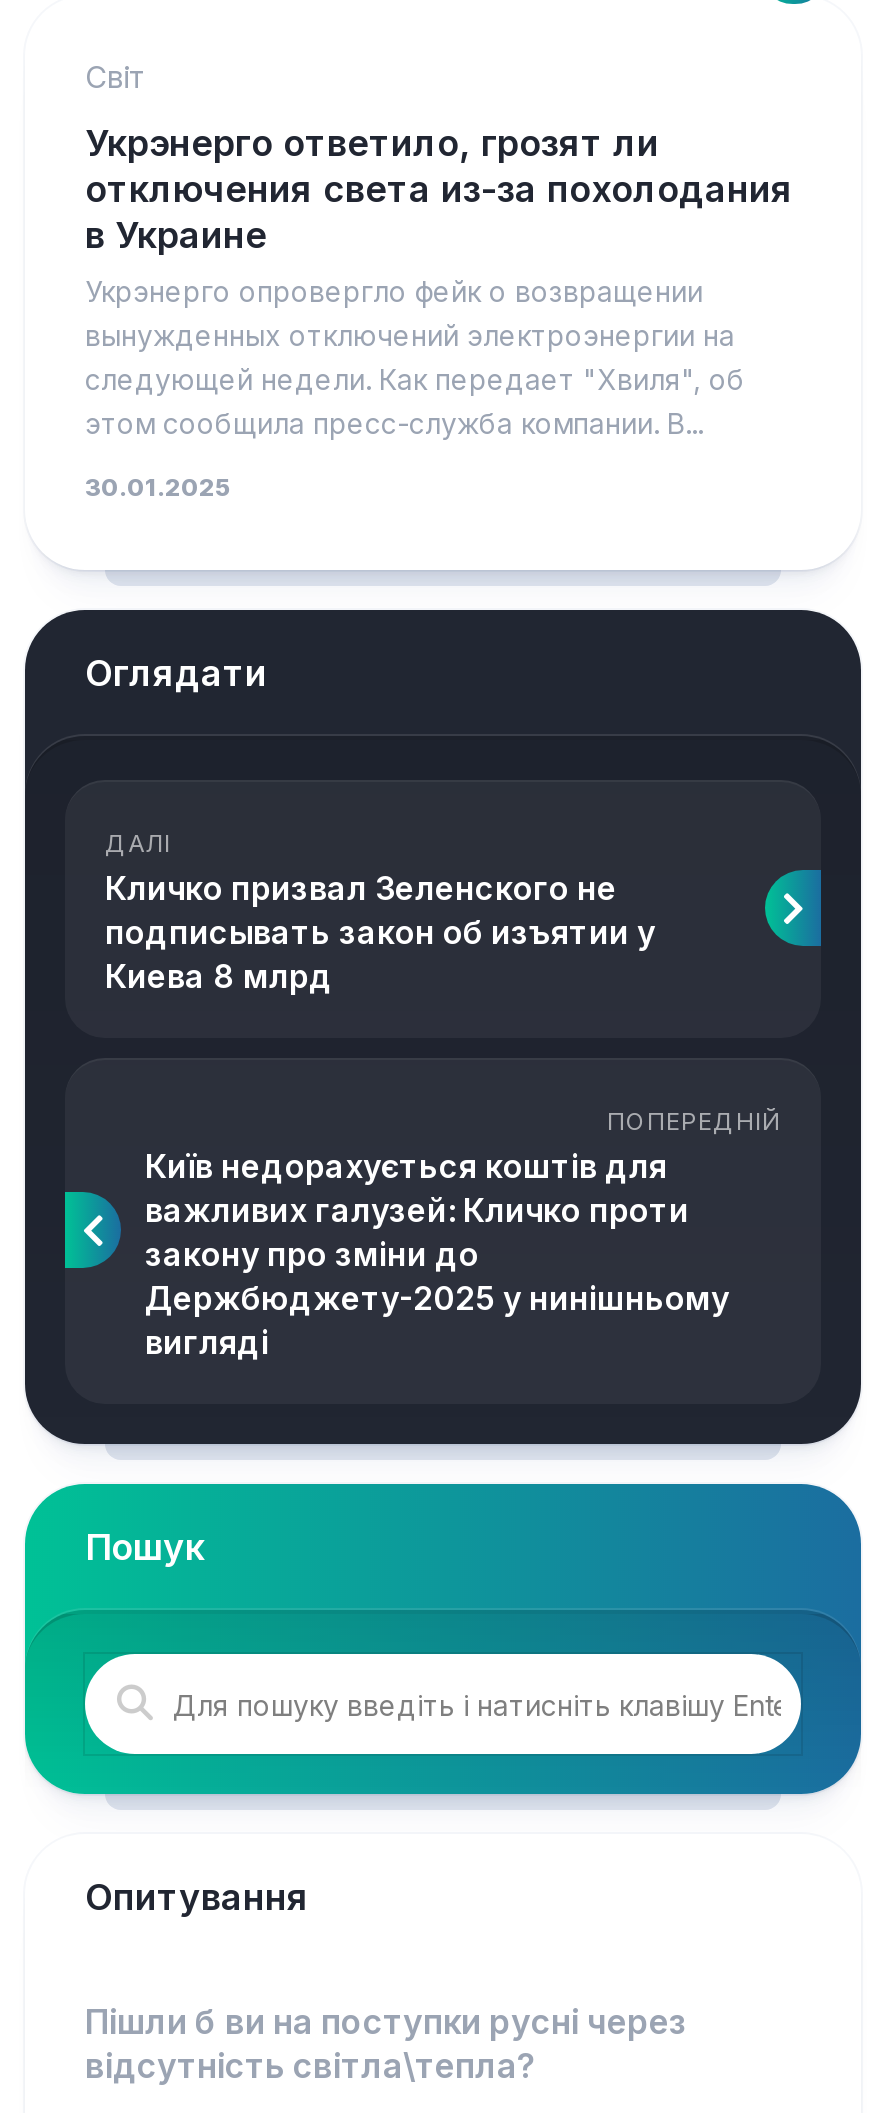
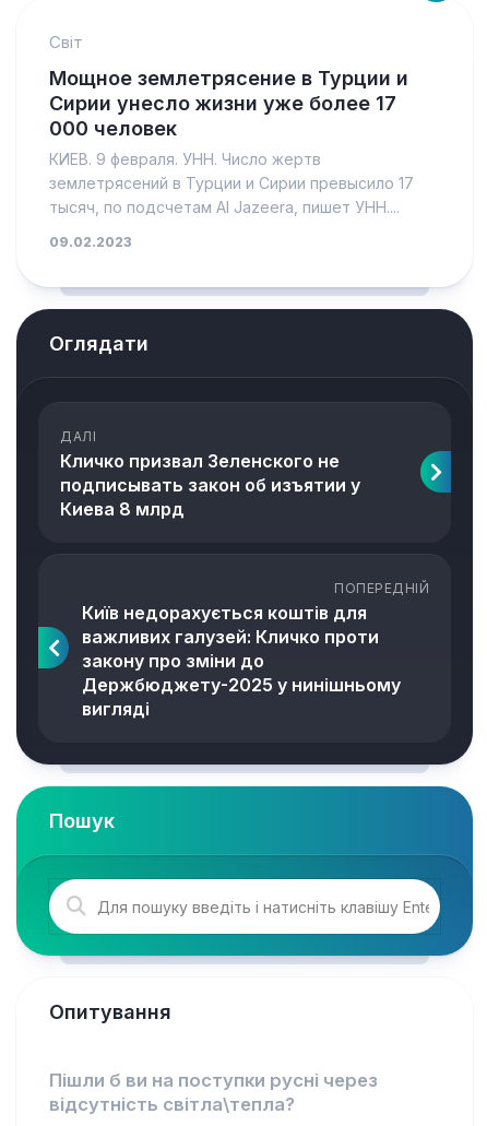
[85,122,793,440] Укрэнерго ответило, грозят ли | отключения света из-за похолодания | в Украине | Укрэнерго опровергло фейк о возвращении | вынужденных отключений электроэнергии на | следующей недели. Как передает "Хвиля", об | этом сообщила пресс-служба компании. В... -> [49,67,414,216] Мощное землетрясение в Турции и | Сирии унесло жизни уже более 17 | 000 человек | КИЕВ. 9 февраля. УНН. Число жертв | землетрясений в Турции и Сирии превысило 17 | тысяч, по подсчетам Al Jazeera, пишет УНН....
[85,472,231,502] 30.01.2025 -> [49,234,132,250] 09.02.2023

